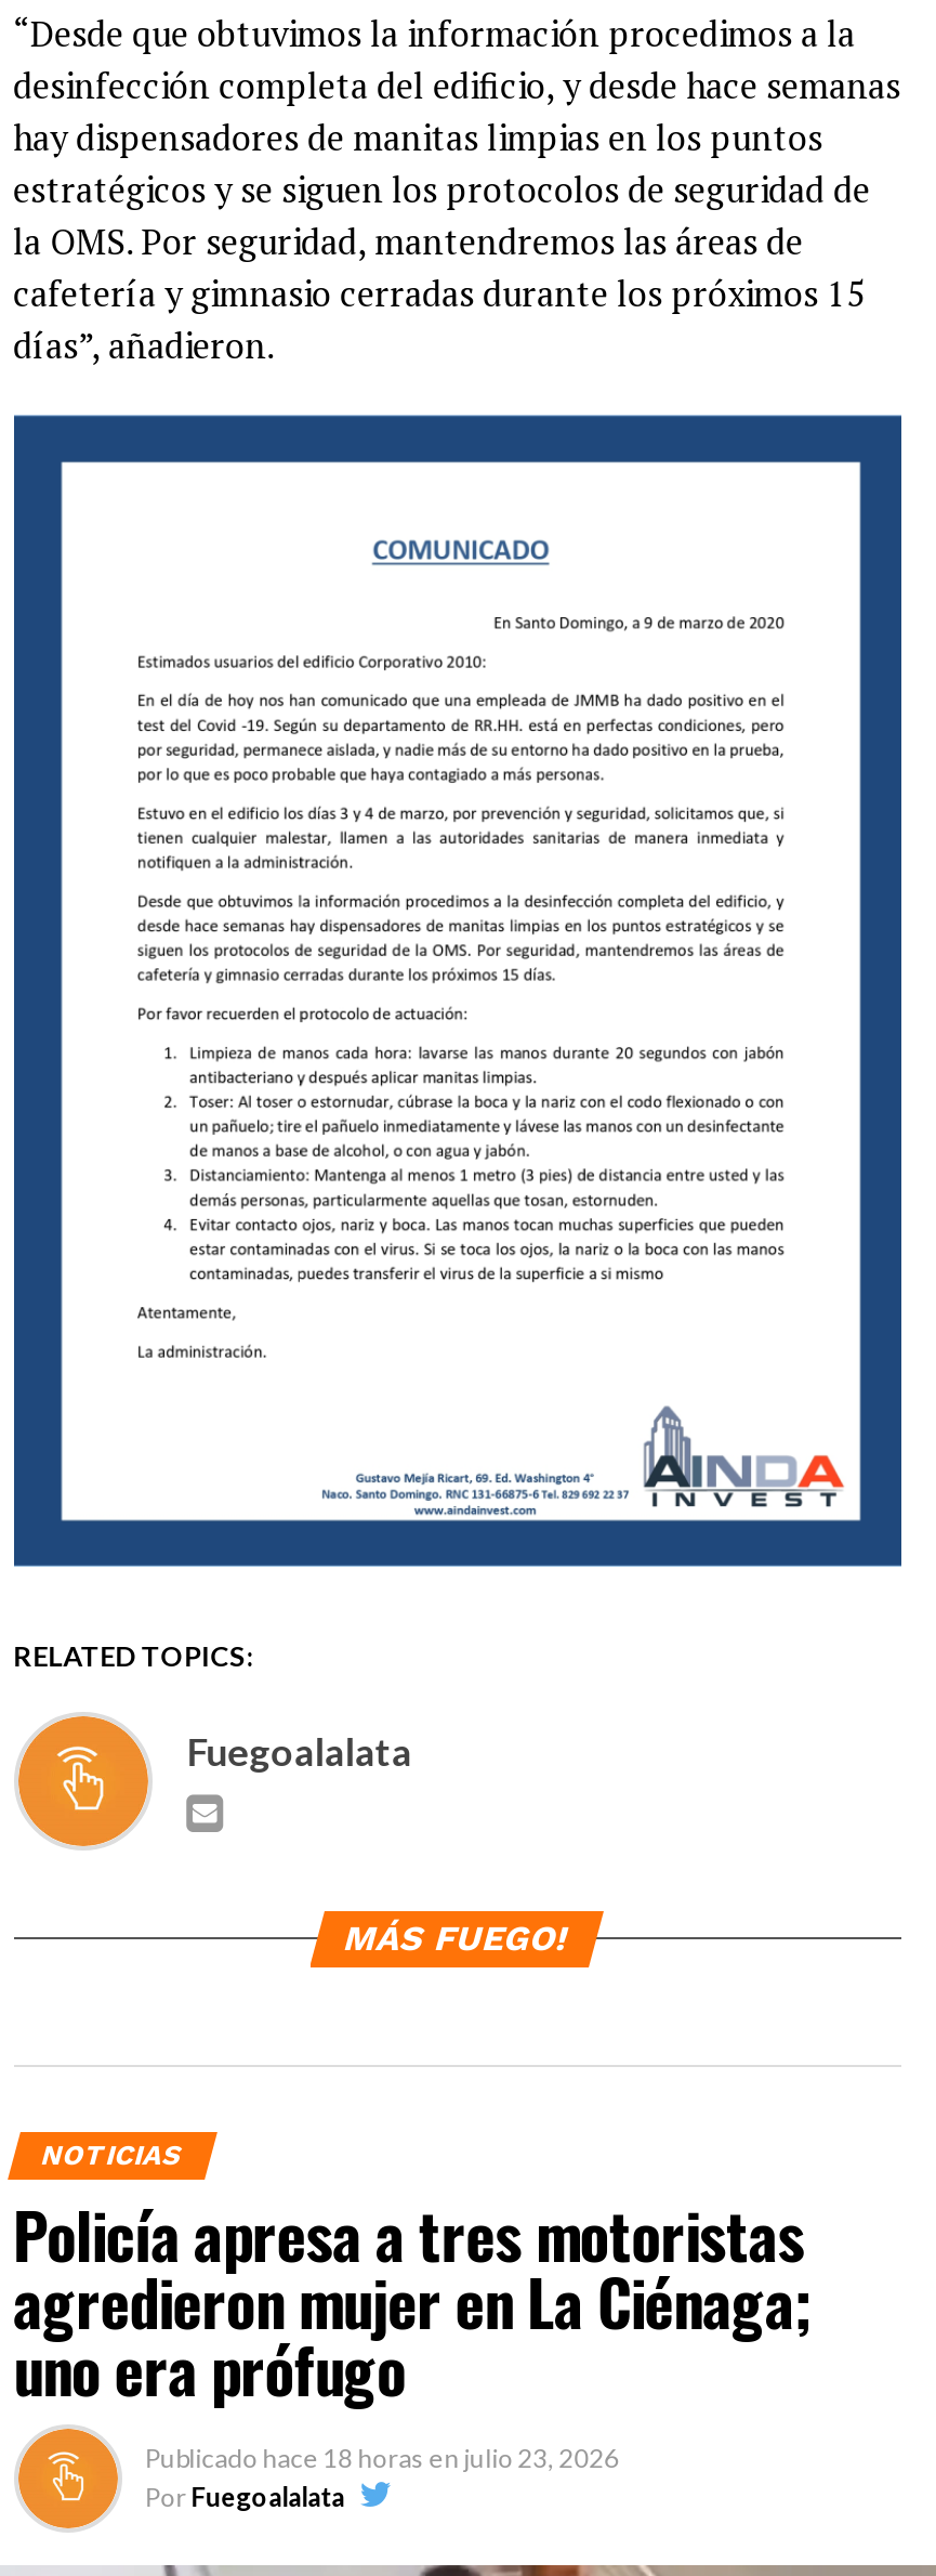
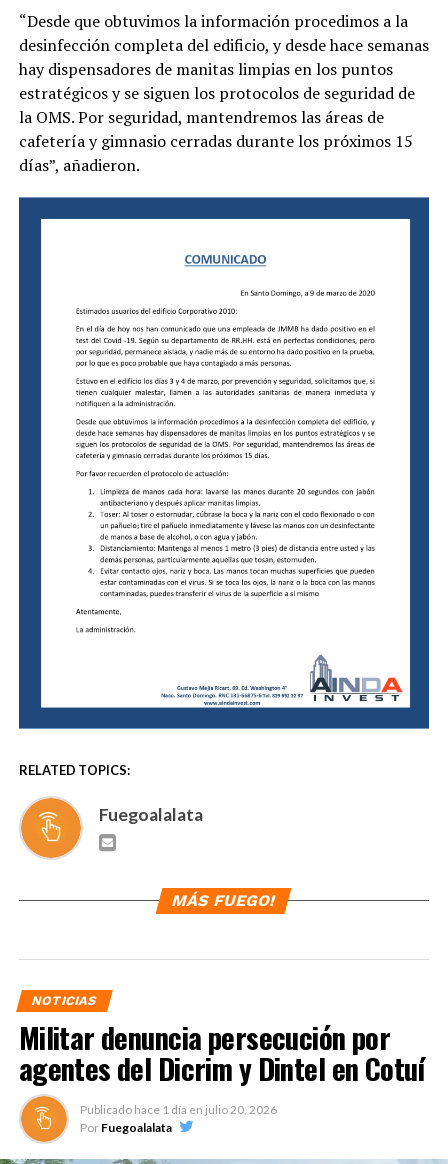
[13,2189,810,2474] Policía apresa a tres motoristas | agredieron mujer en La Ciénaga; | uno era prófugo | Publicado hace 18 horas en julio 23, 2026 -> [19,1016,425,1117] Militar denuncia persecución por | agentes del Dicrim y Dintel en Cotuí | Publicado hace 1 día en julio 20, 2026

